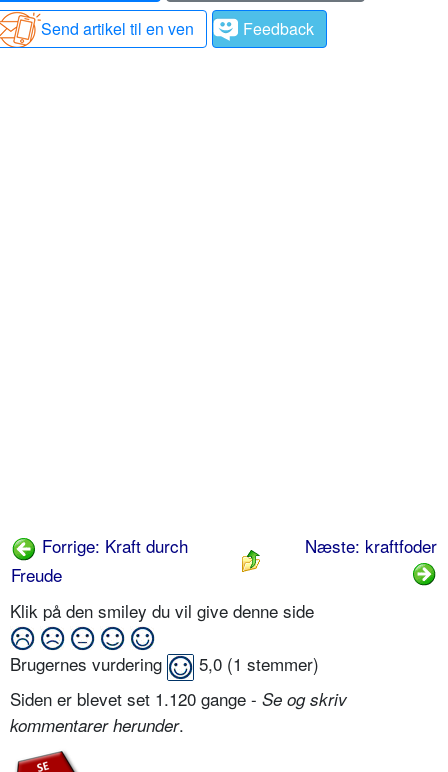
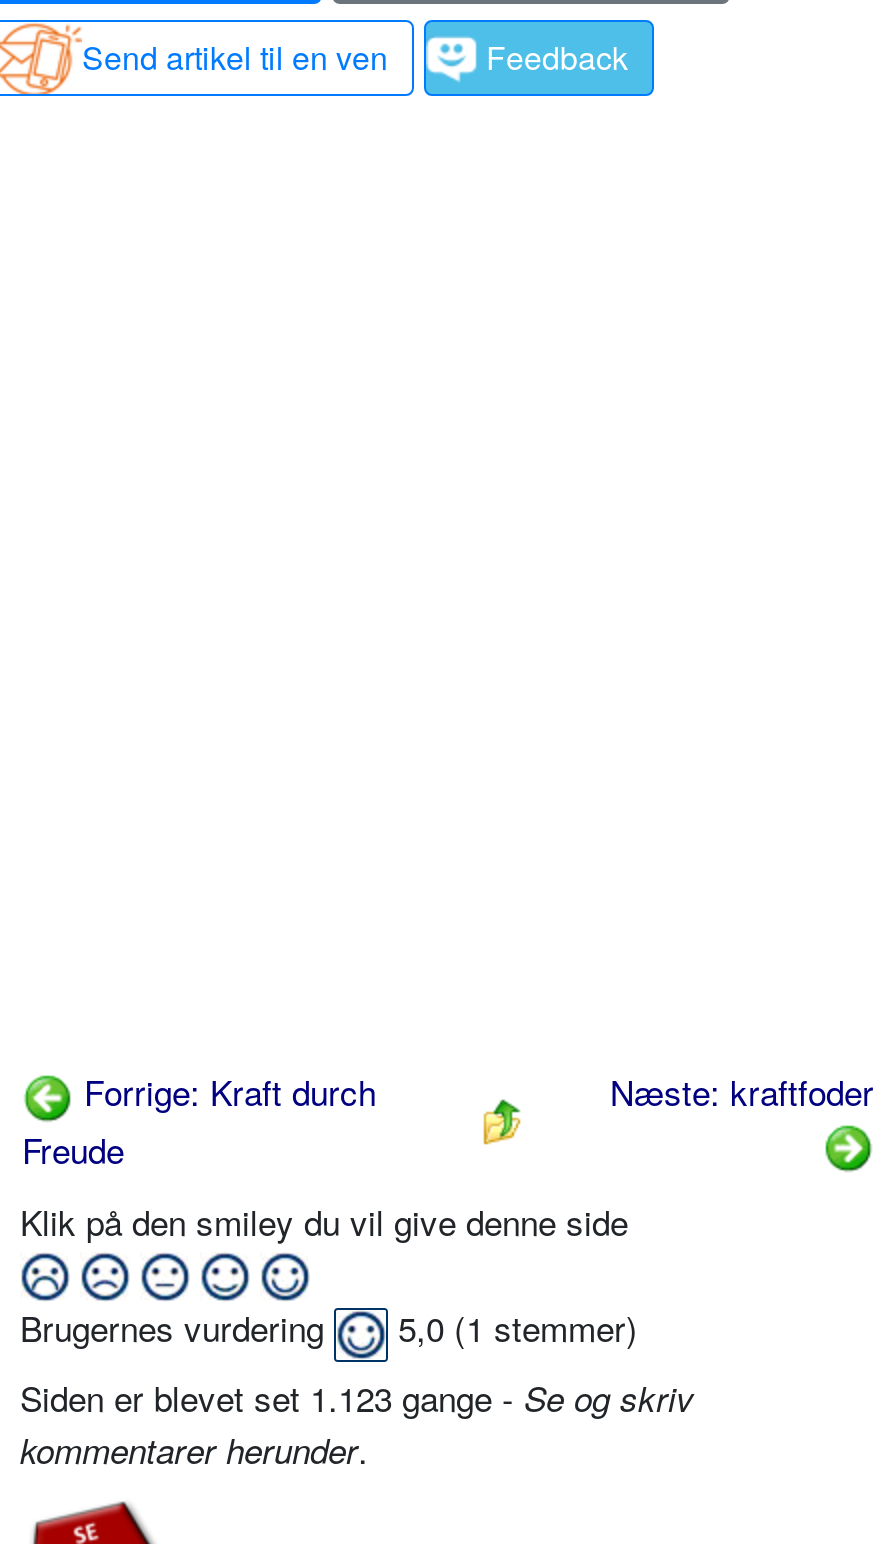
[10,685,347,710] Siden er blevet set 1.120 gange - Se og skriv -> [20,1371,694,1421] Siden er blevet set 1.123 gange - Se og skriv

